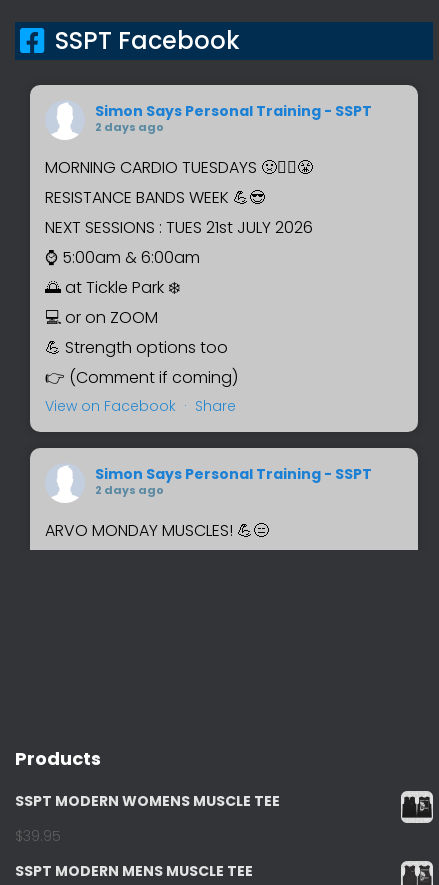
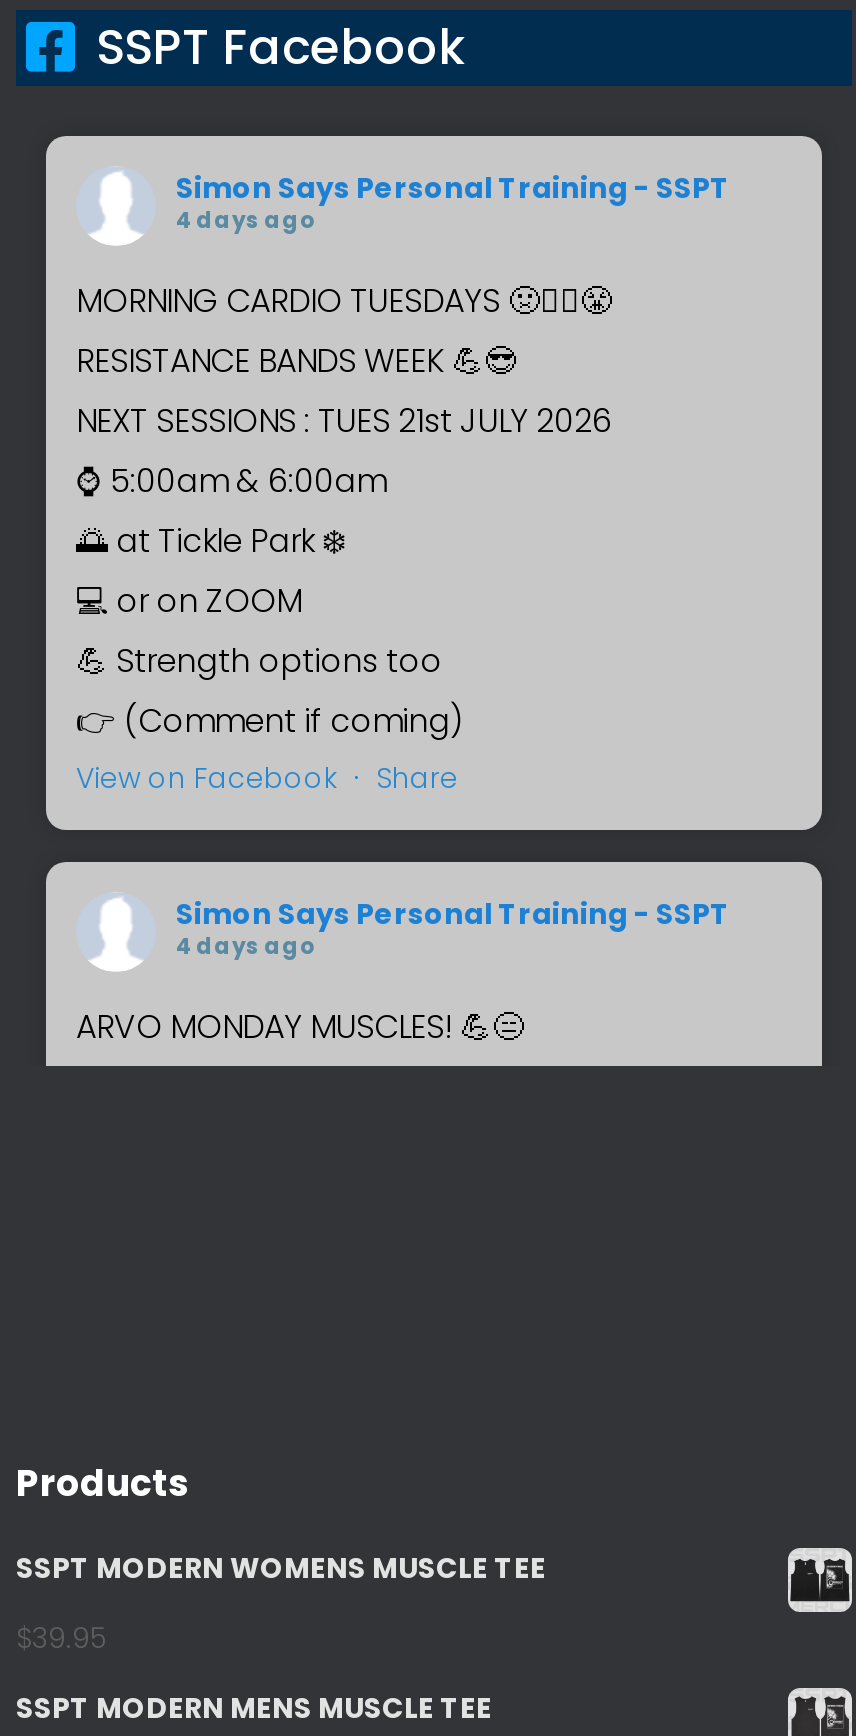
[95,119,164,135] 2 days ago -> [176,204,316,236] 4 days ago
[95,482,164,498] 2 days ago -> [176,930,316,962] 4 days ago

